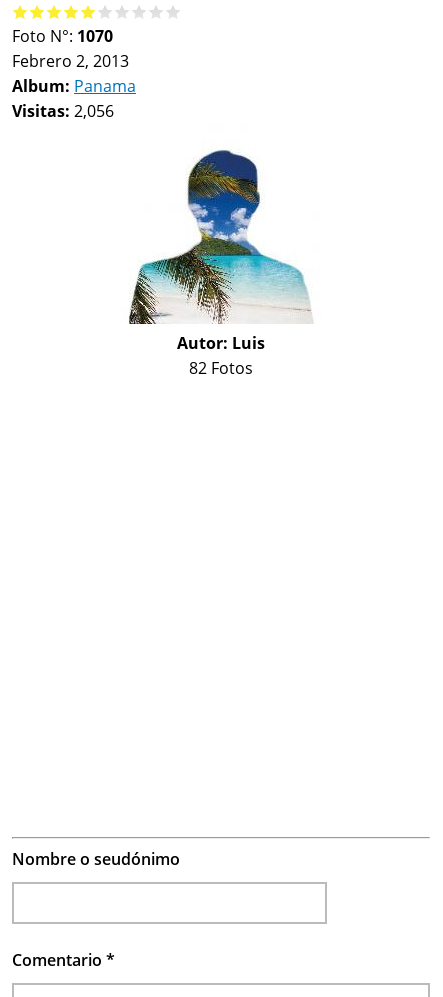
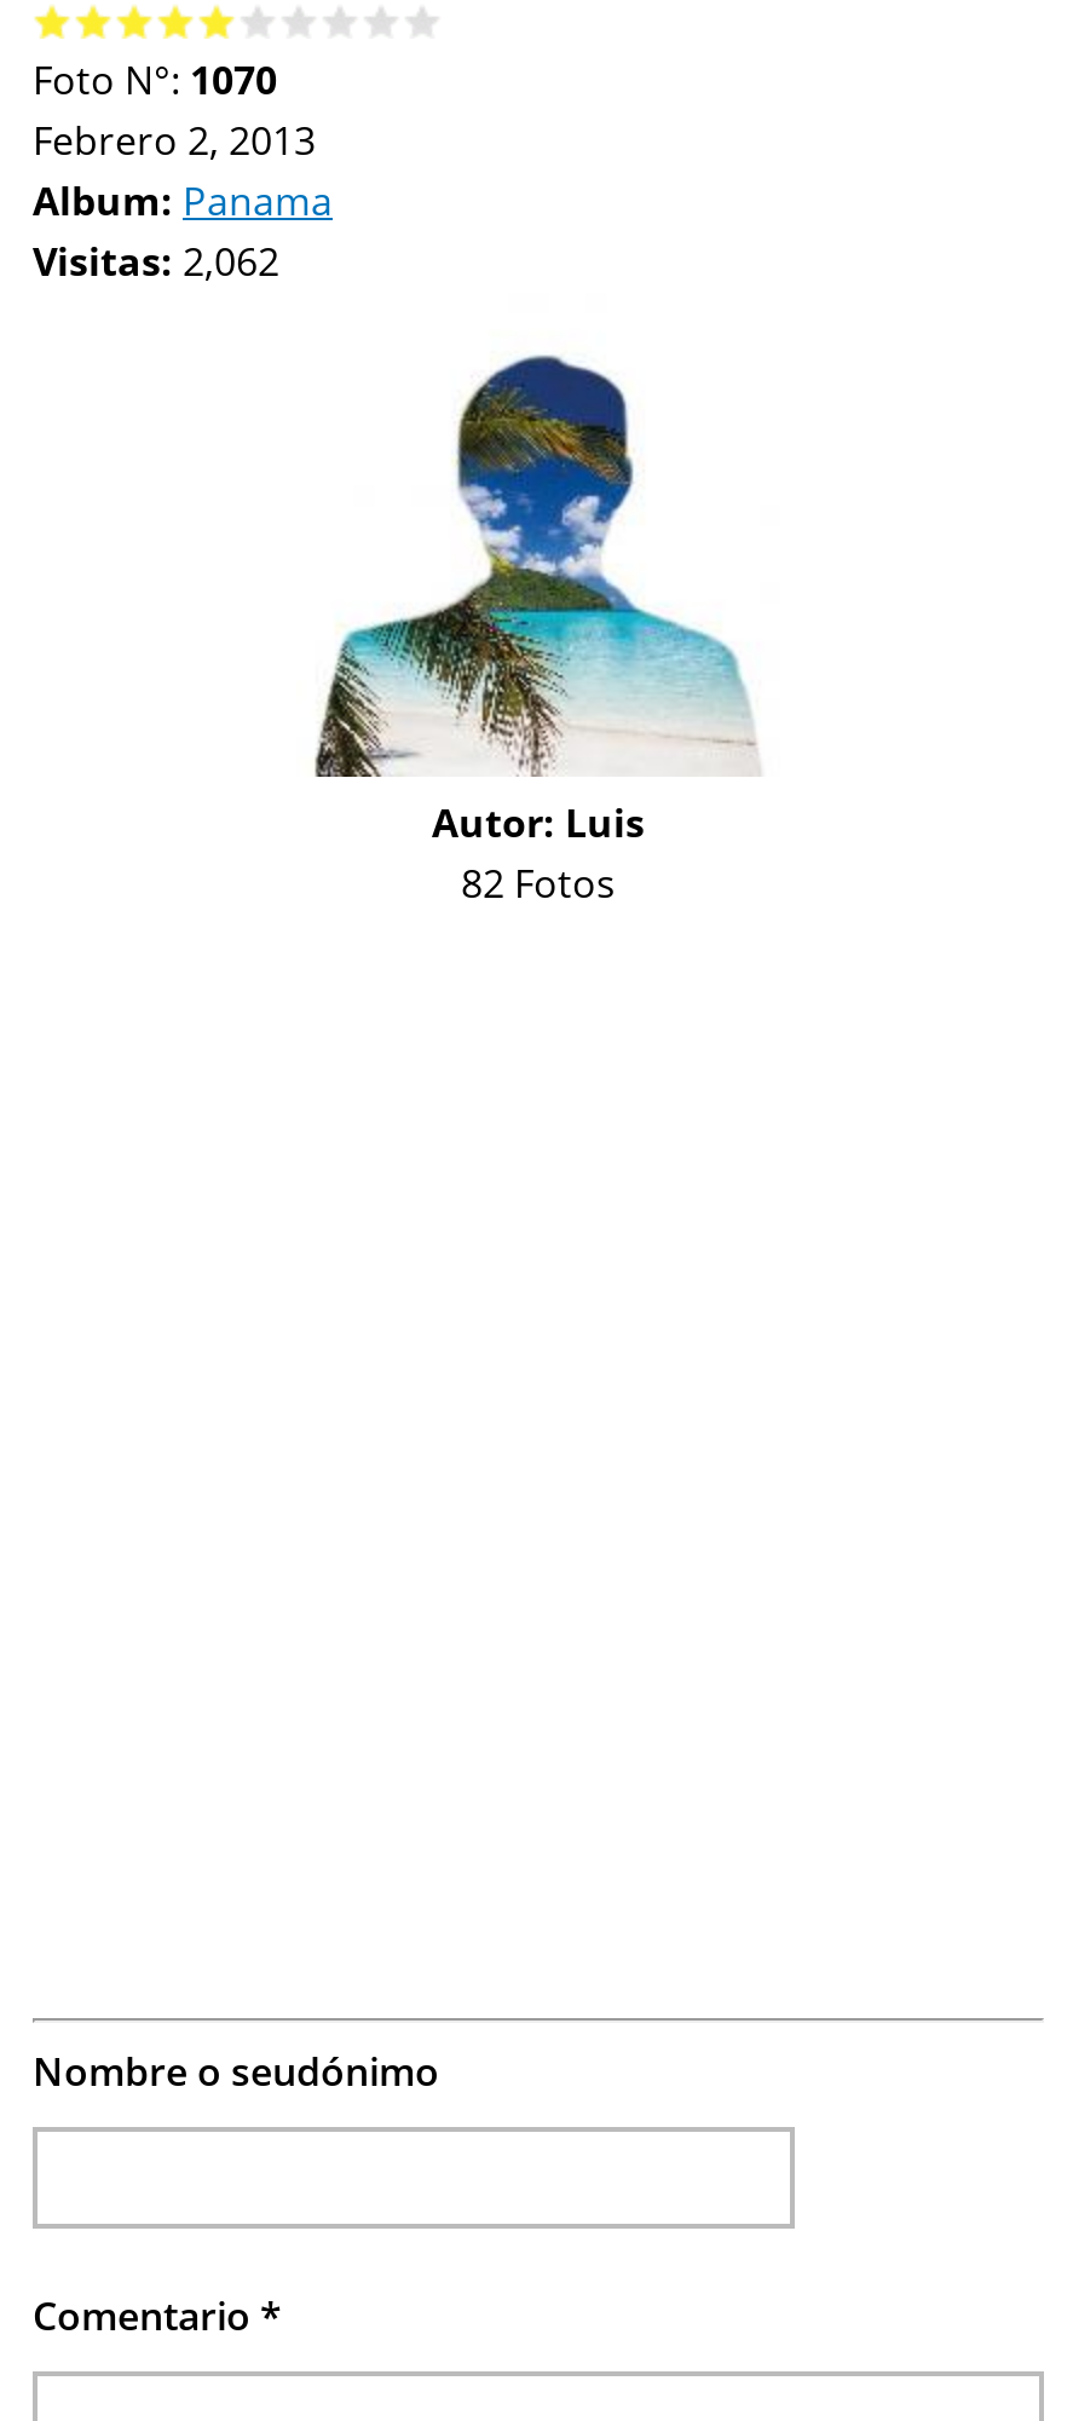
[12,100,114,122] Visitas: 2,056 -> [33,234,279,287] Visitas: 2,062

